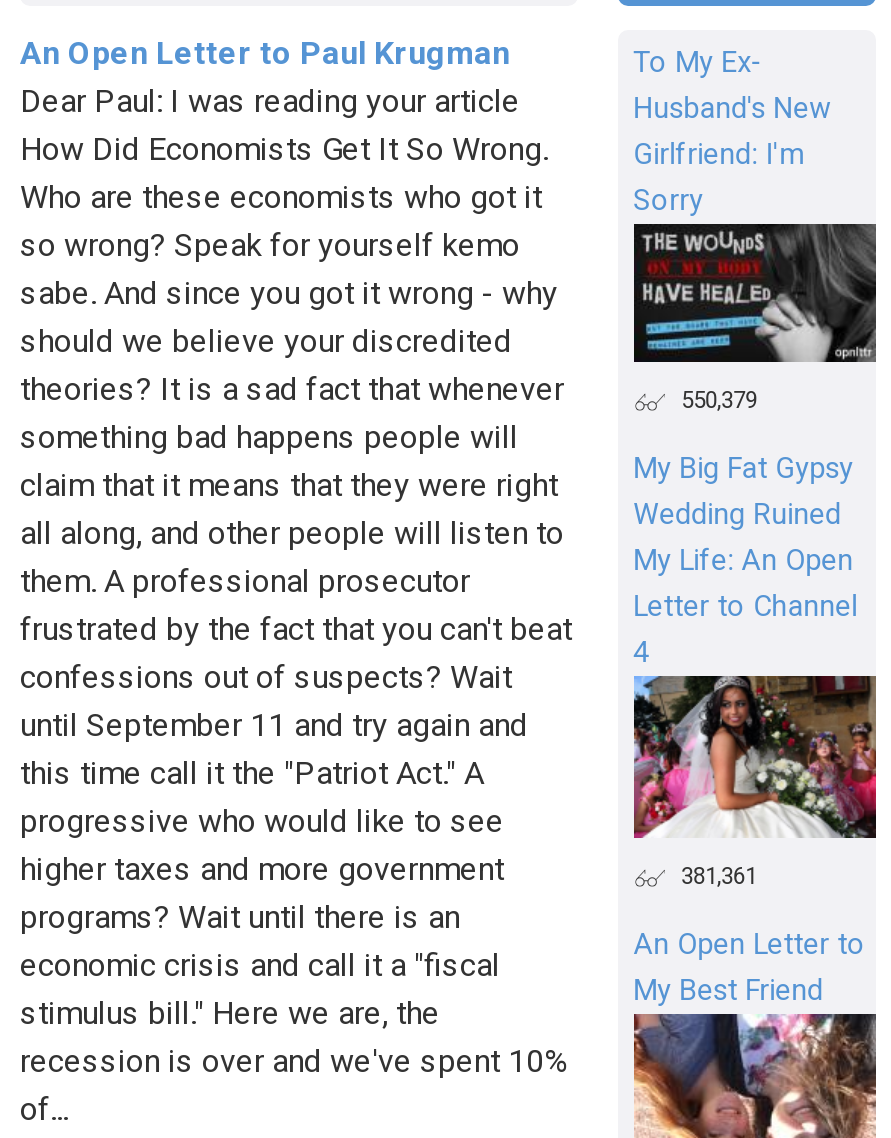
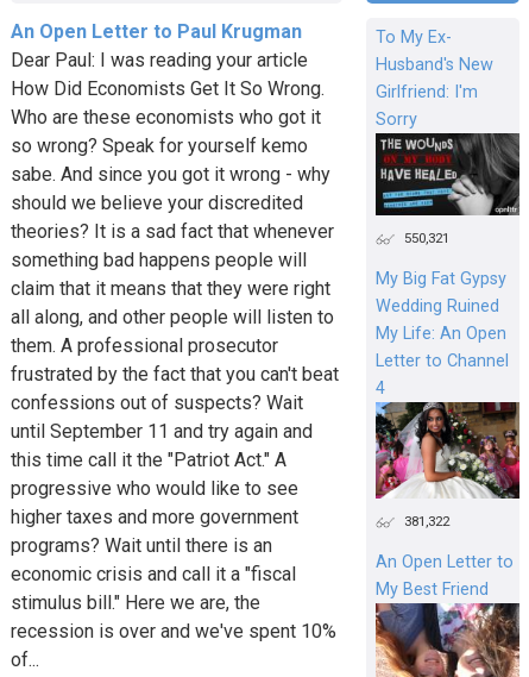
[681,385,757,413] 550,379 -> [404,229,449,246] 550,321
[681,863,757,891] 381,361 -> [404,513,449,530] 381,322

